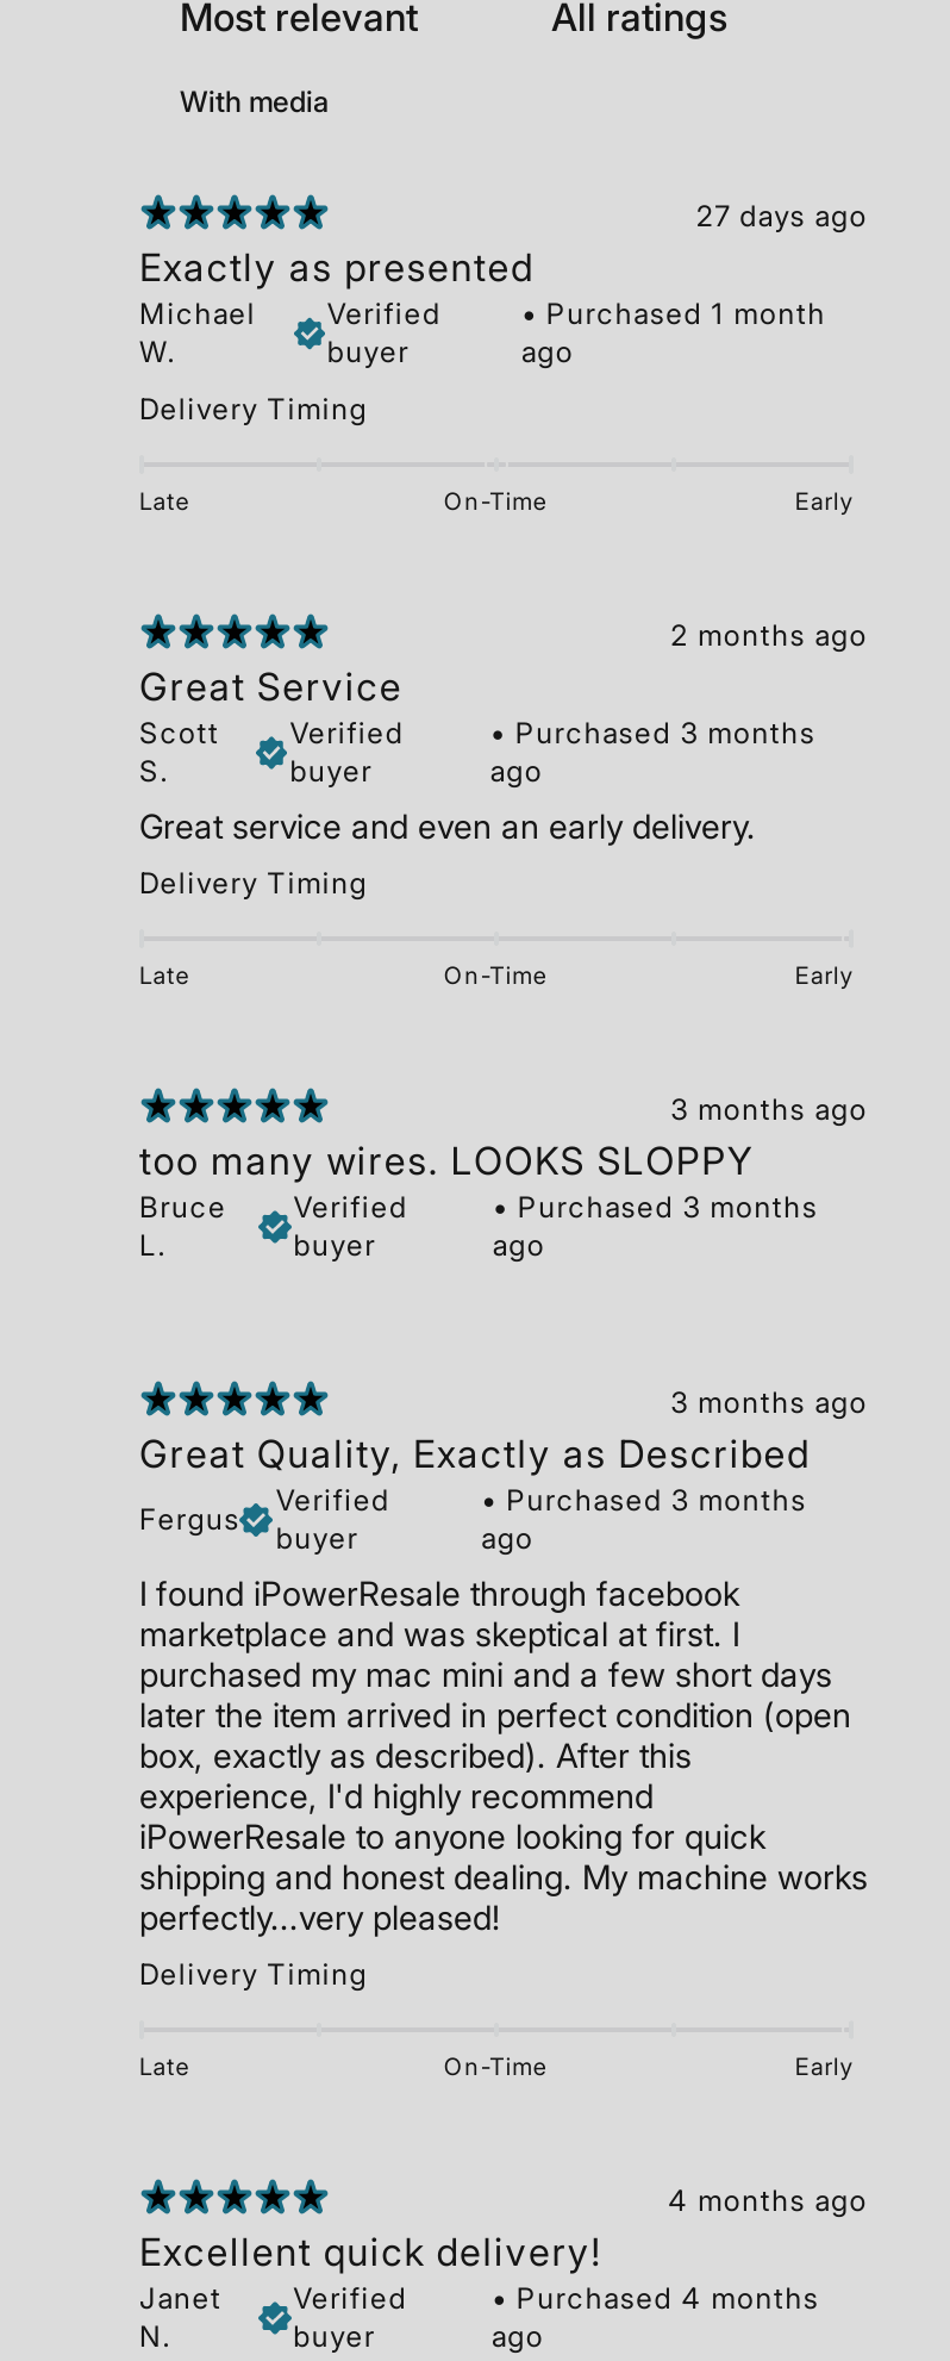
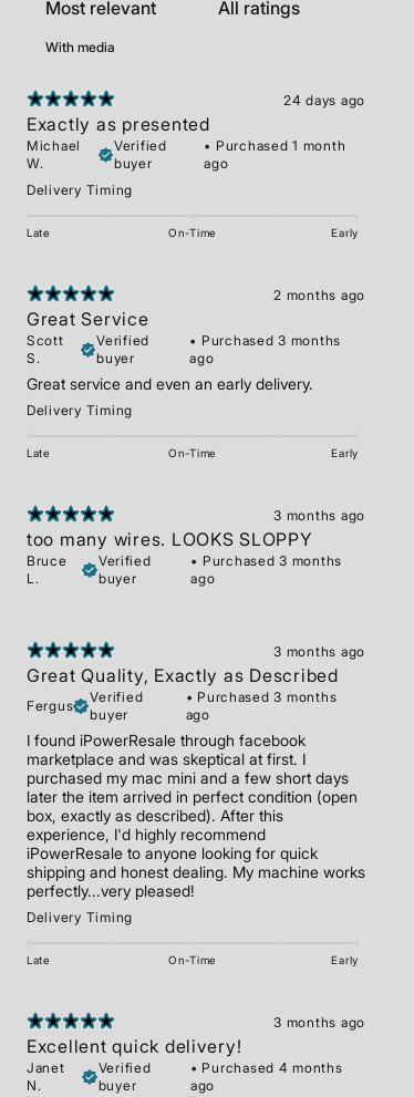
[696,198,868,234] 27 days ago -> [283,92,365,109] 24 days ago
[668,2183,868,2219] 4 months ago -> [274,1014,365,1031] 3 months ago

